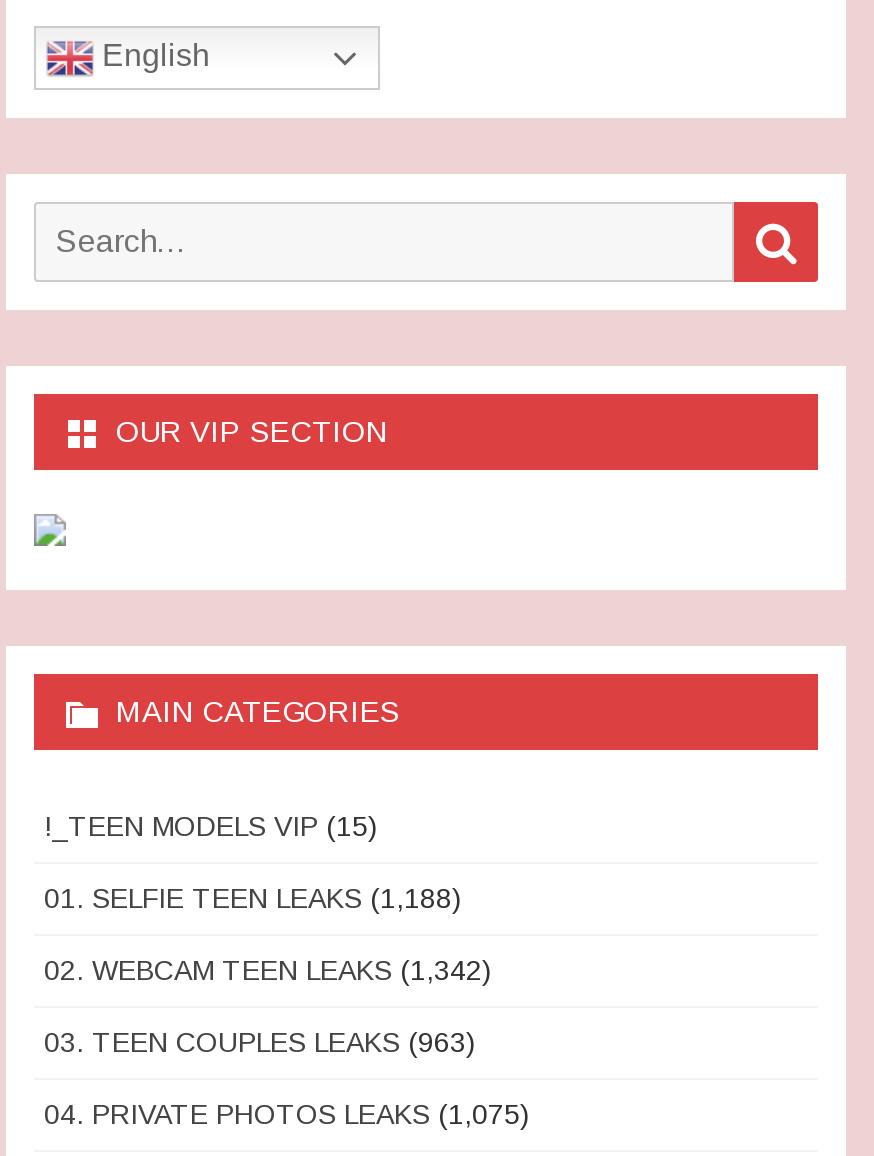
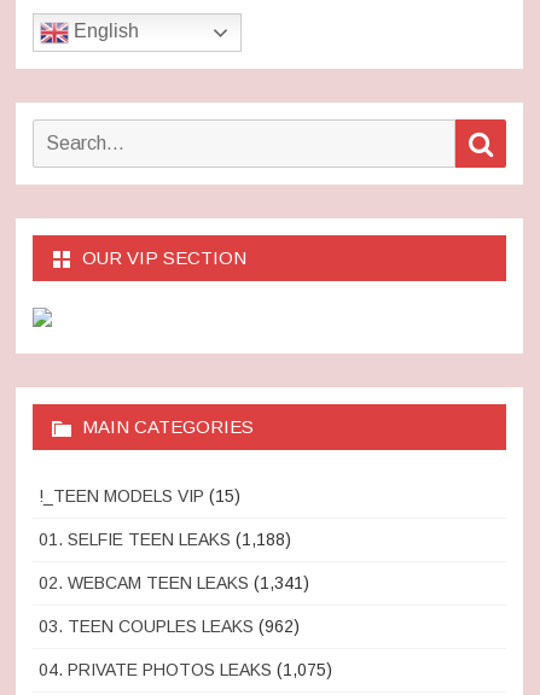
[44,954,492,986] 02. WEBCAM TEEN LEAKS (1,342) -> [39,573,309,592] 02. WEBCAM TEEN LEAKS (1,341)
[44,1026,476,1058] 03. TEEN COUPLES LEAKS (963) -> [39,617,300,636] 03. TEEN COUPLES LEAKS (962)

